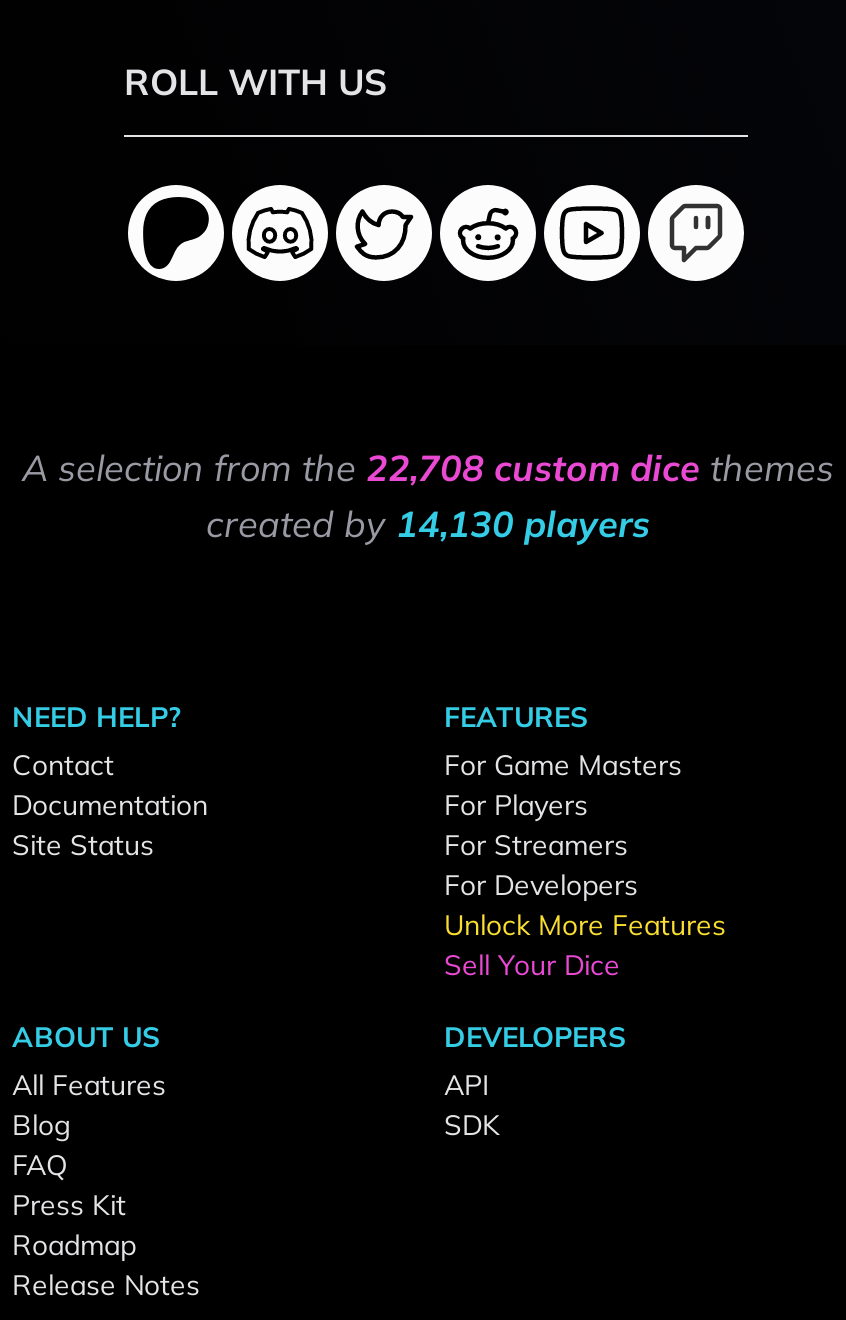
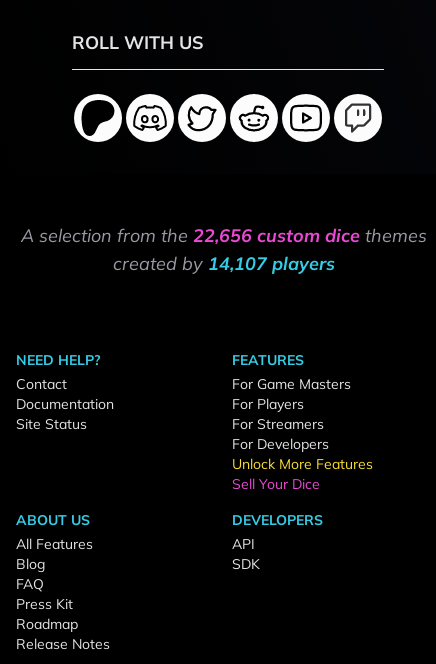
[22,445,834,491] A selection from the 22,708 custom dice themes -> [21,224,427,247] A selection from the 22,656 custom dice themes
[206,501,650,547] created by 14,130 players -> [113,252,335,275] created by 14,107 players

